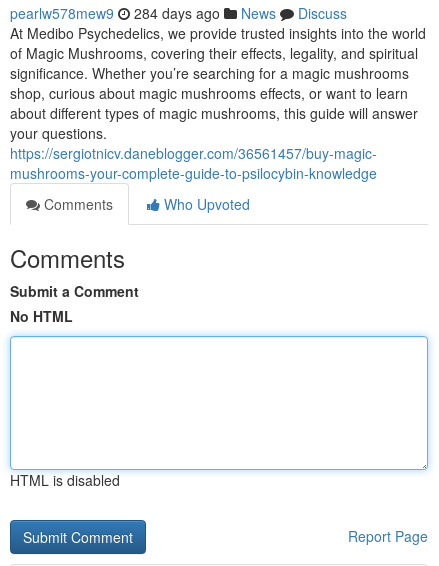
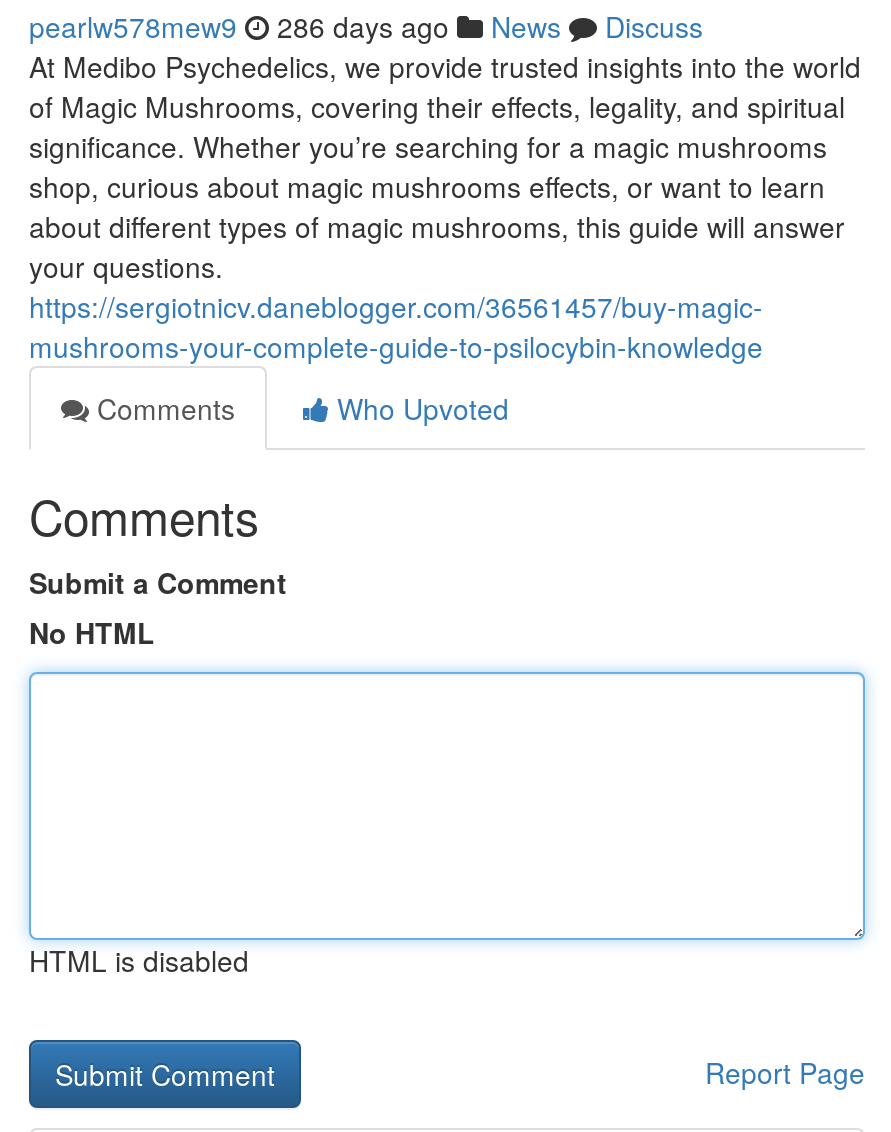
[10,3,347,23] pearlw578mew9 284 days ago News Discuss -> [29,6,703,46] pearlw578mew9 286 days ago News Discuss

